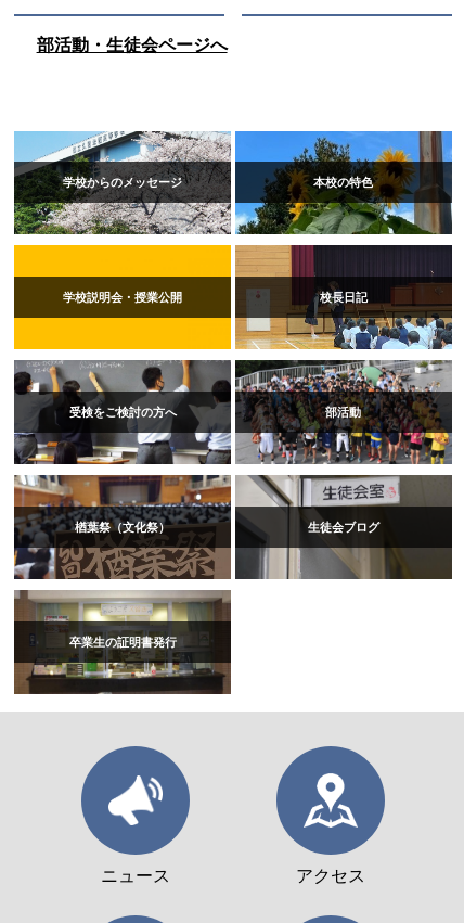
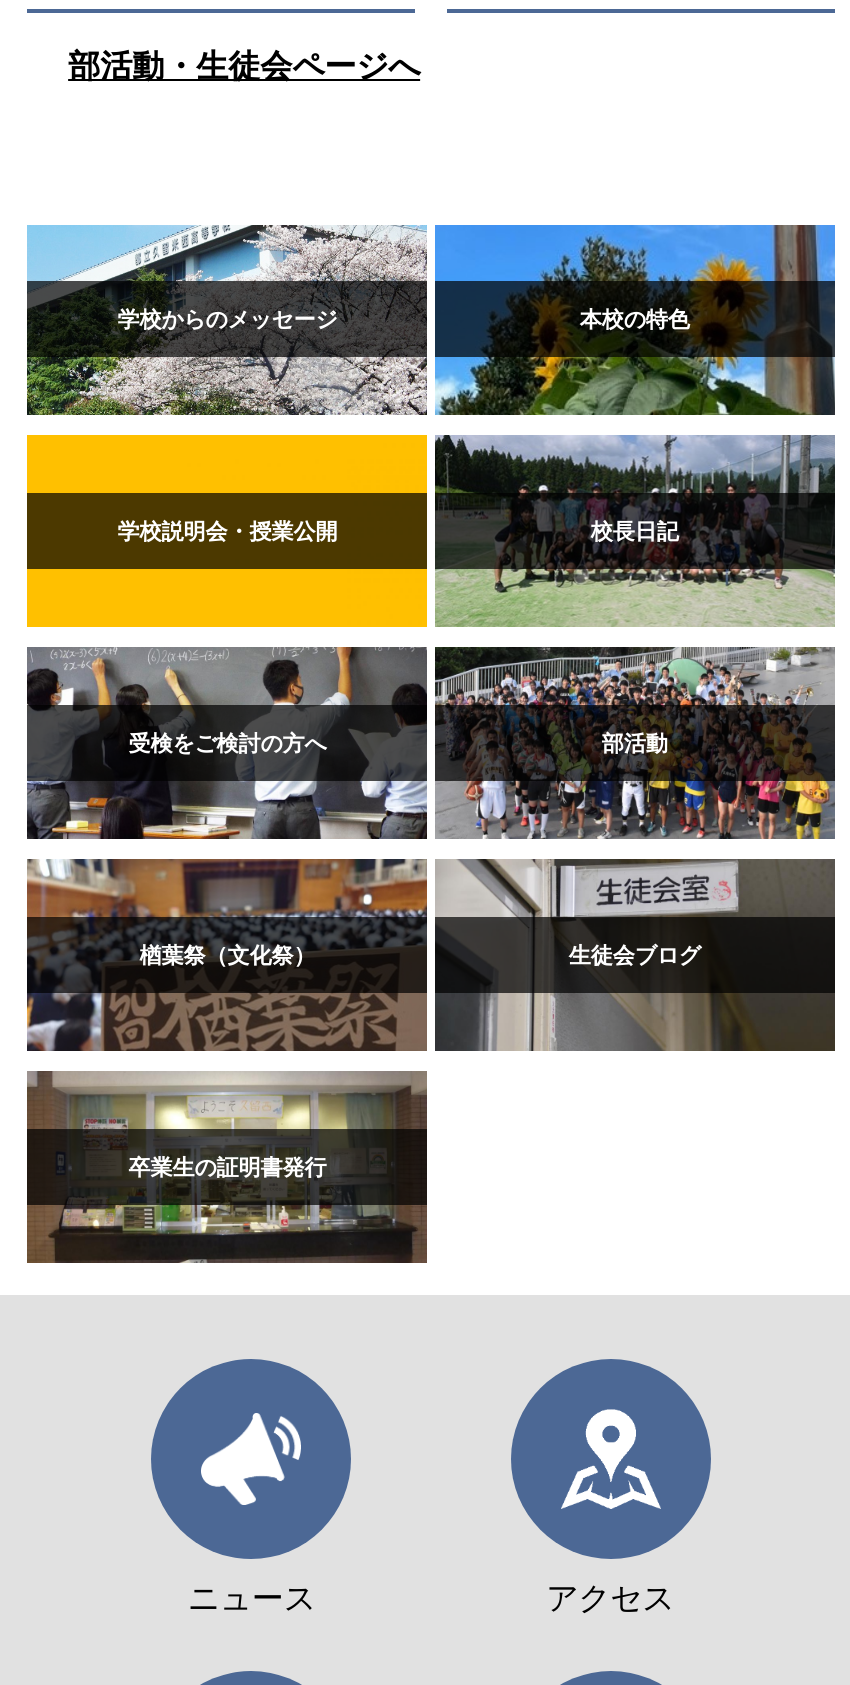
[234,244,452,349] [image] -> [433,433,835,627] [image]

